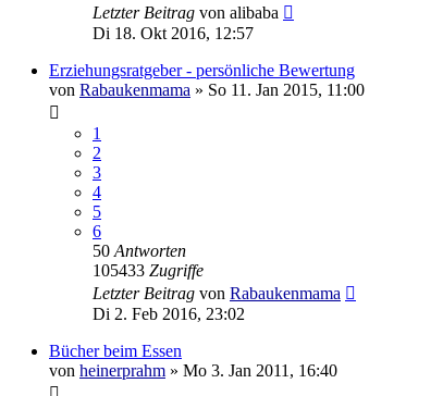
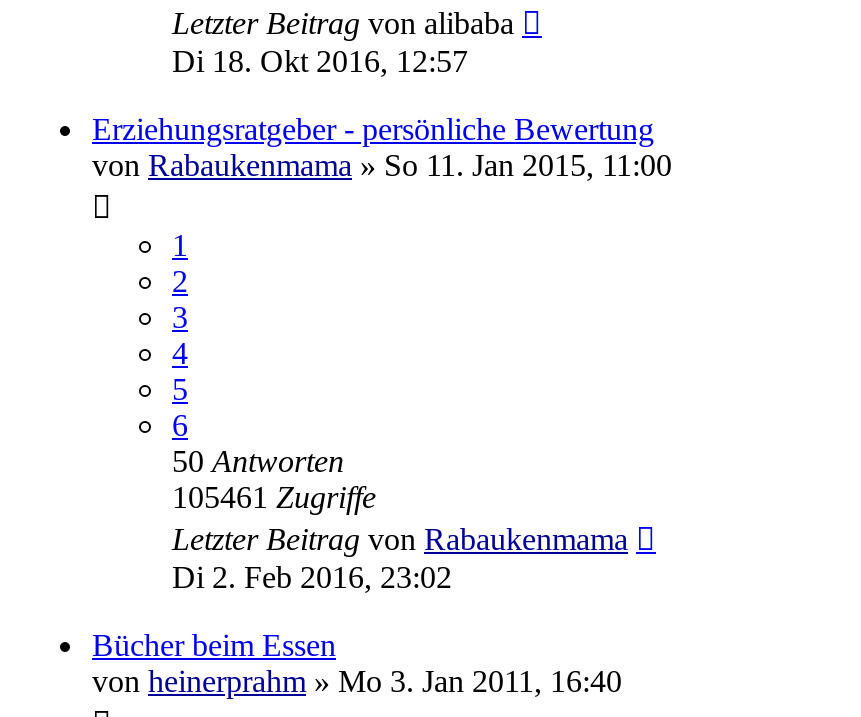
[93,261,204,279] 105433 Zugriffe -> [172,480,376,514] 105461 Zugriffe

